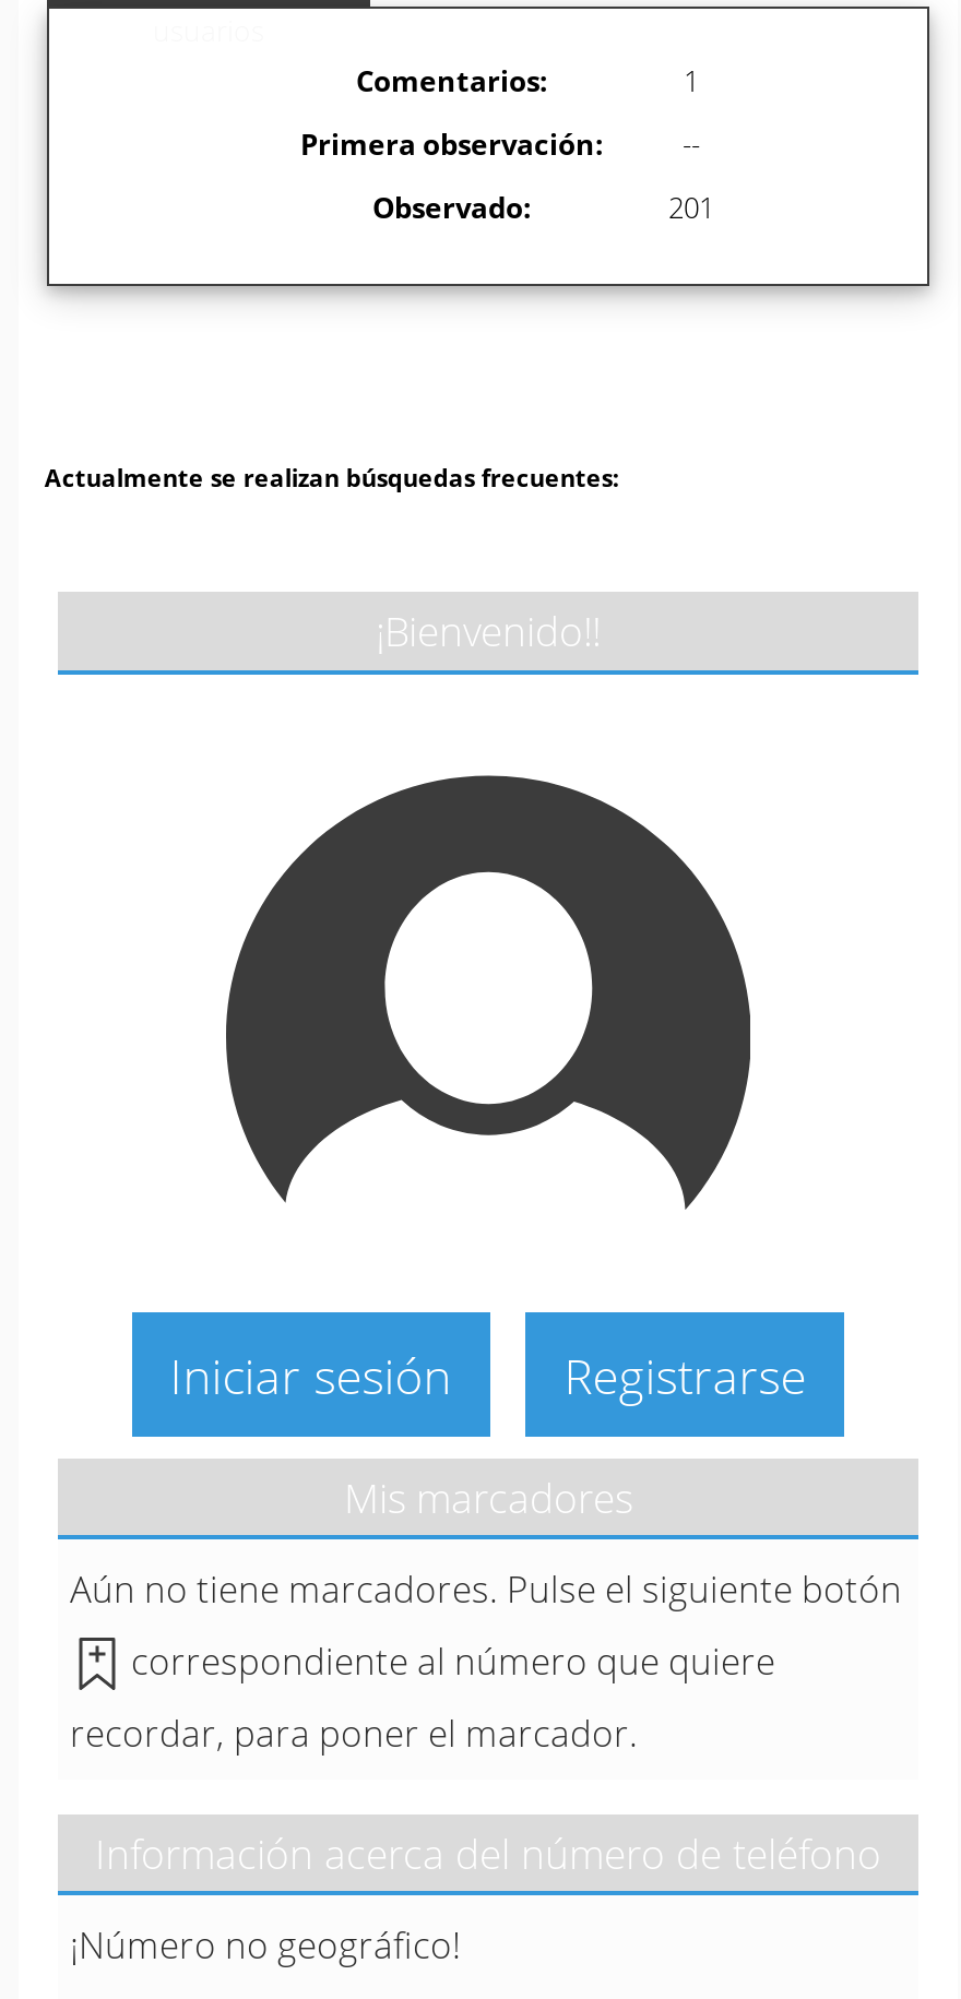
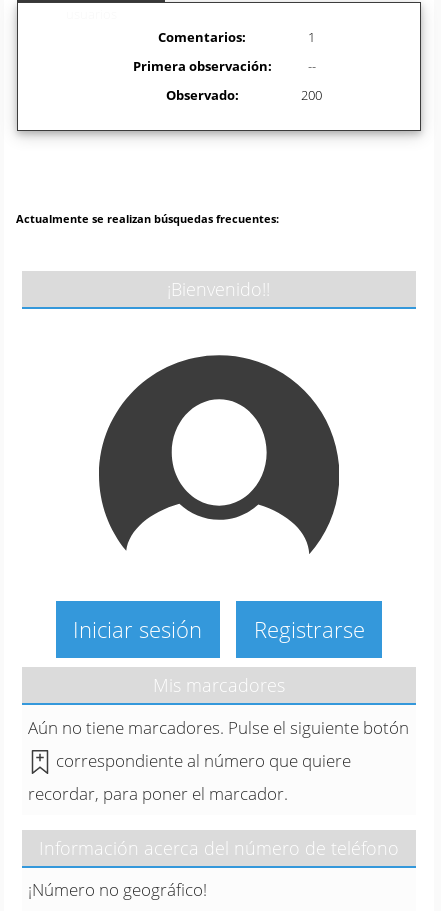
[668,188,714,227] 201 -> [301,86,322,104] 200

